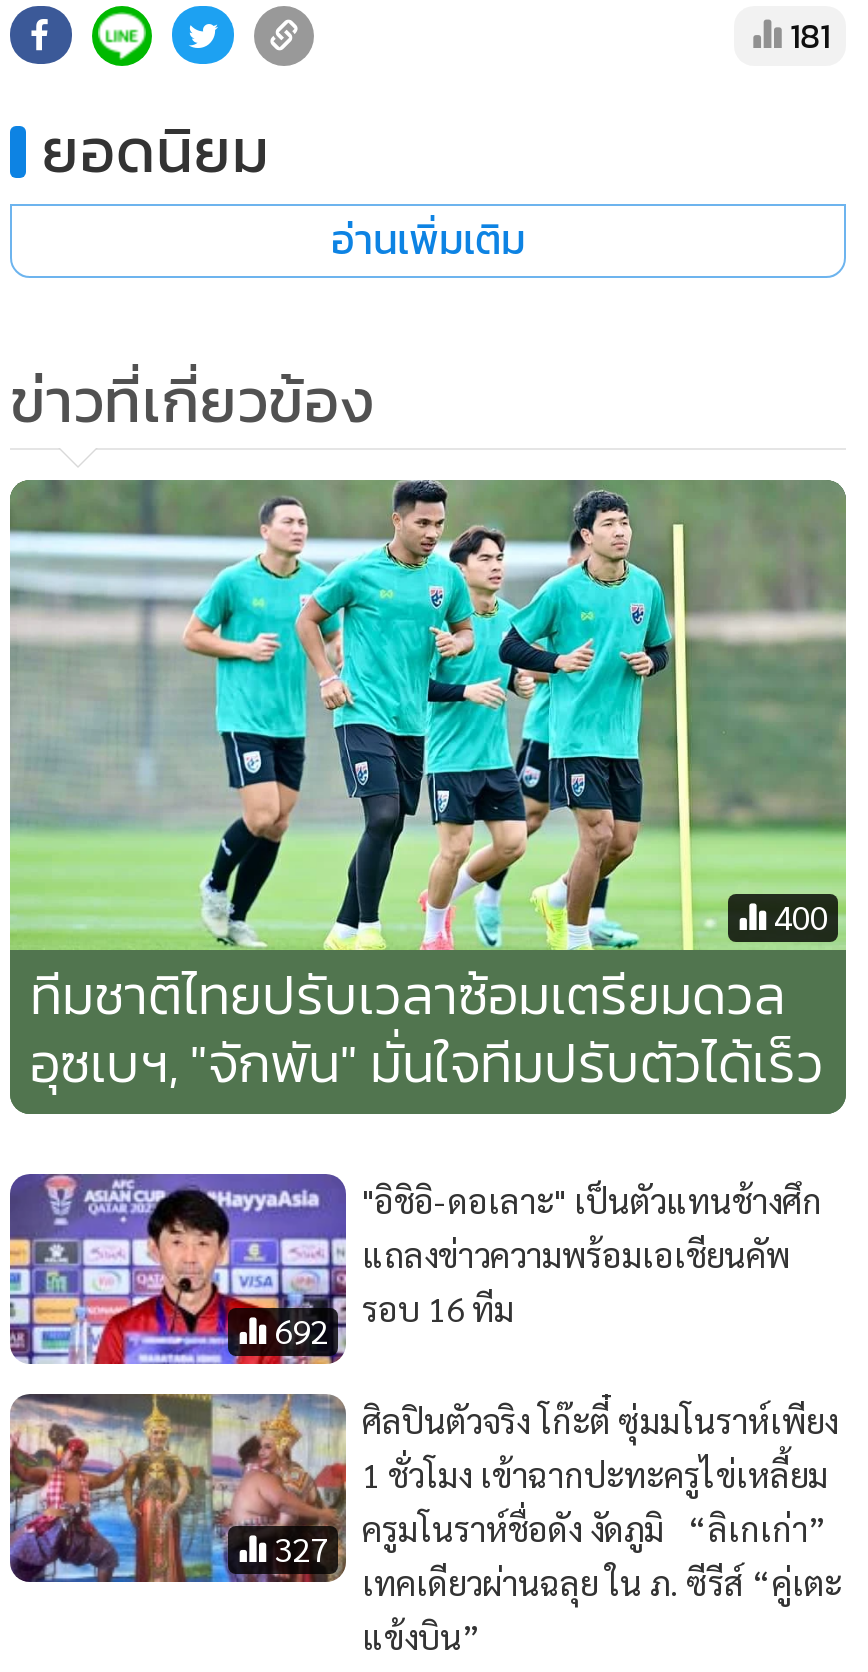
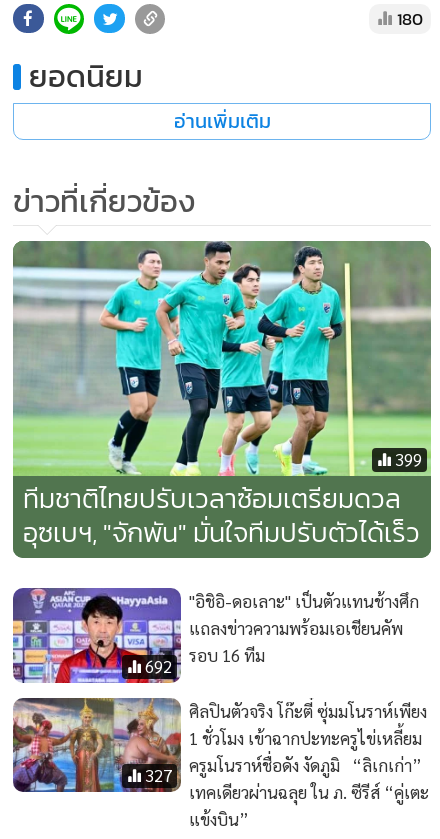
[790,9,830,61] 181 -> [397,5,423,31] 180
[774,894,828,938] 400 -> [395,448,422,470] 399

